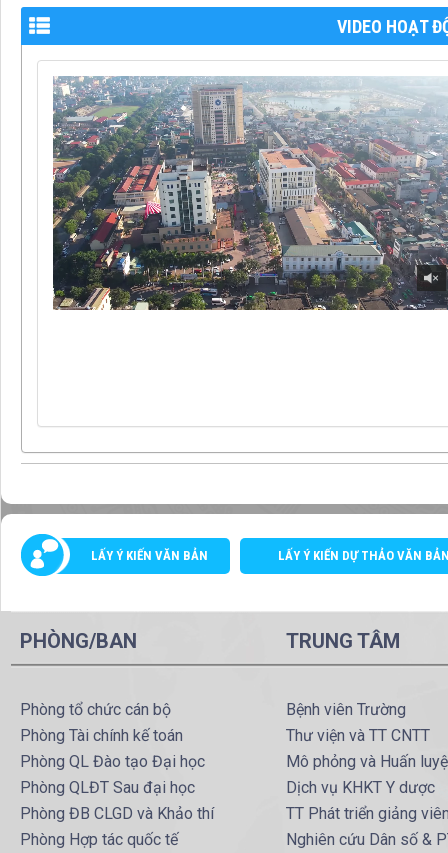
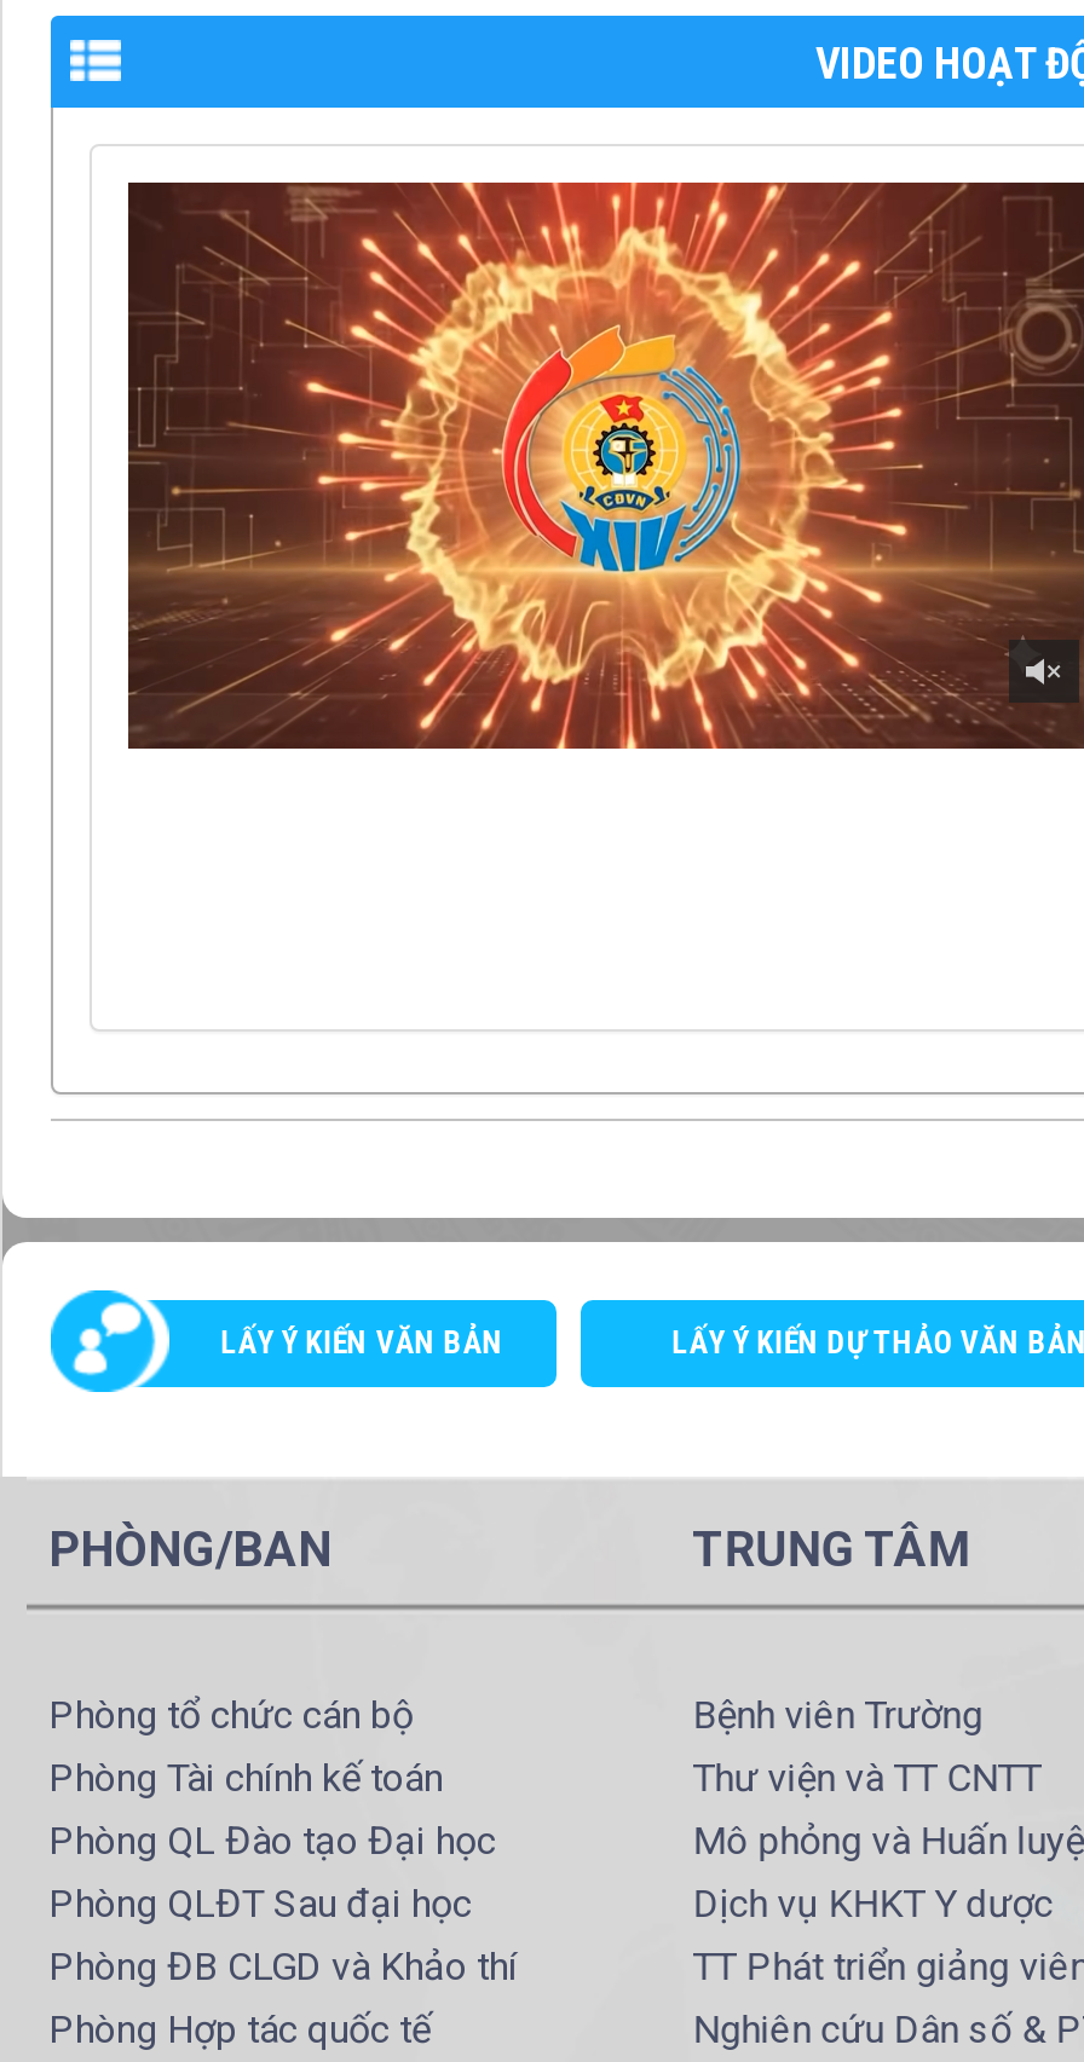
[52,76,445,311] [image] -> [126,180,1077,751] [image]

